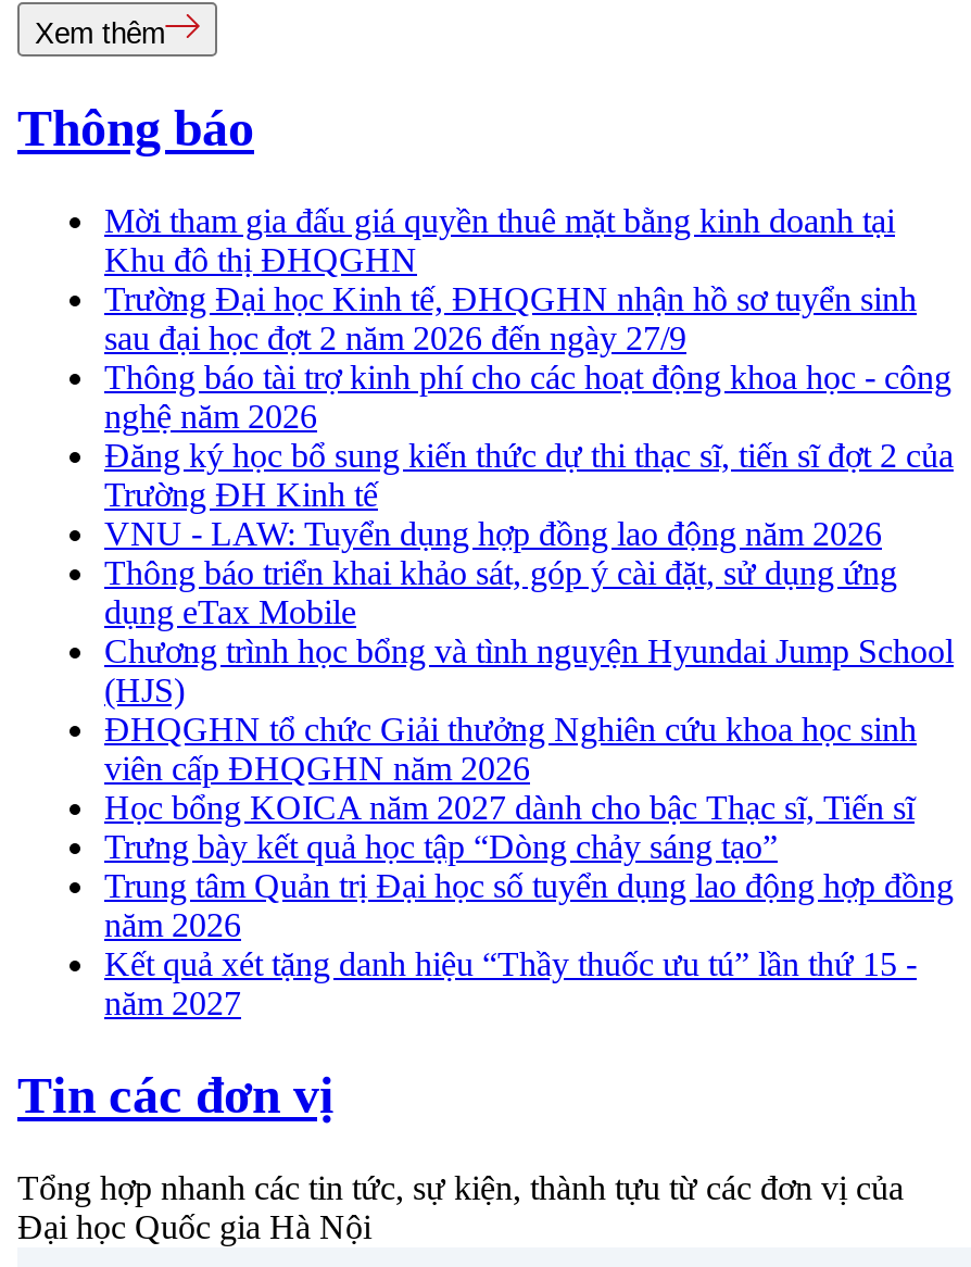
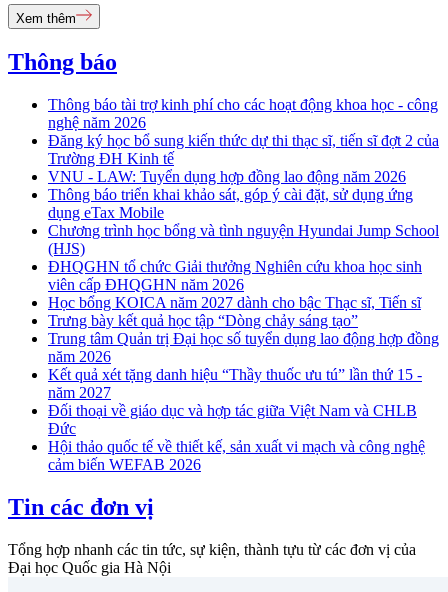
[104,203,917,357] Mời tham gia đấu giá quyền thuê mặt bằng kinh doanh tại | Khu đô thị ĐHQGHN | Trường Đại học Kinh tế, ĐHQGHN nhận hồ sơ tuyển sinh | sau đại học đợt 2 năm 2026 đến ngày 27/9 -> none
moved [104,359,954,1022] -> [48,96,439,401]: Thông báo tài trợ kinh phí cho các hoạt động khoa học - công | nghệ năm 2026 | Đăng ký học bổ sung kiến thức dự thi thạc sĩ, tiến sĩ đợt 2 của | ... | Kết quả xét tặng danh hiệu “Thầy thuốc ưu tú” lần thứ 15 - | năm 2027
none -> [48,402,425,473] Đối thoại về giáo dục và hợp tác giữa Việt Nam và CHLB | Đức | Hội thảo quốc tế về thiết kế, sản xuất vi mạch và công nghệ | cảm biến WEFAB 2026

